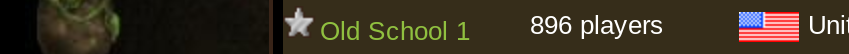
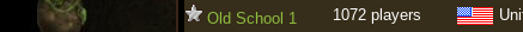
[320,10,664,46] Old School 1 896 players -> [206,6,421,27] Old School 1 1072 players

